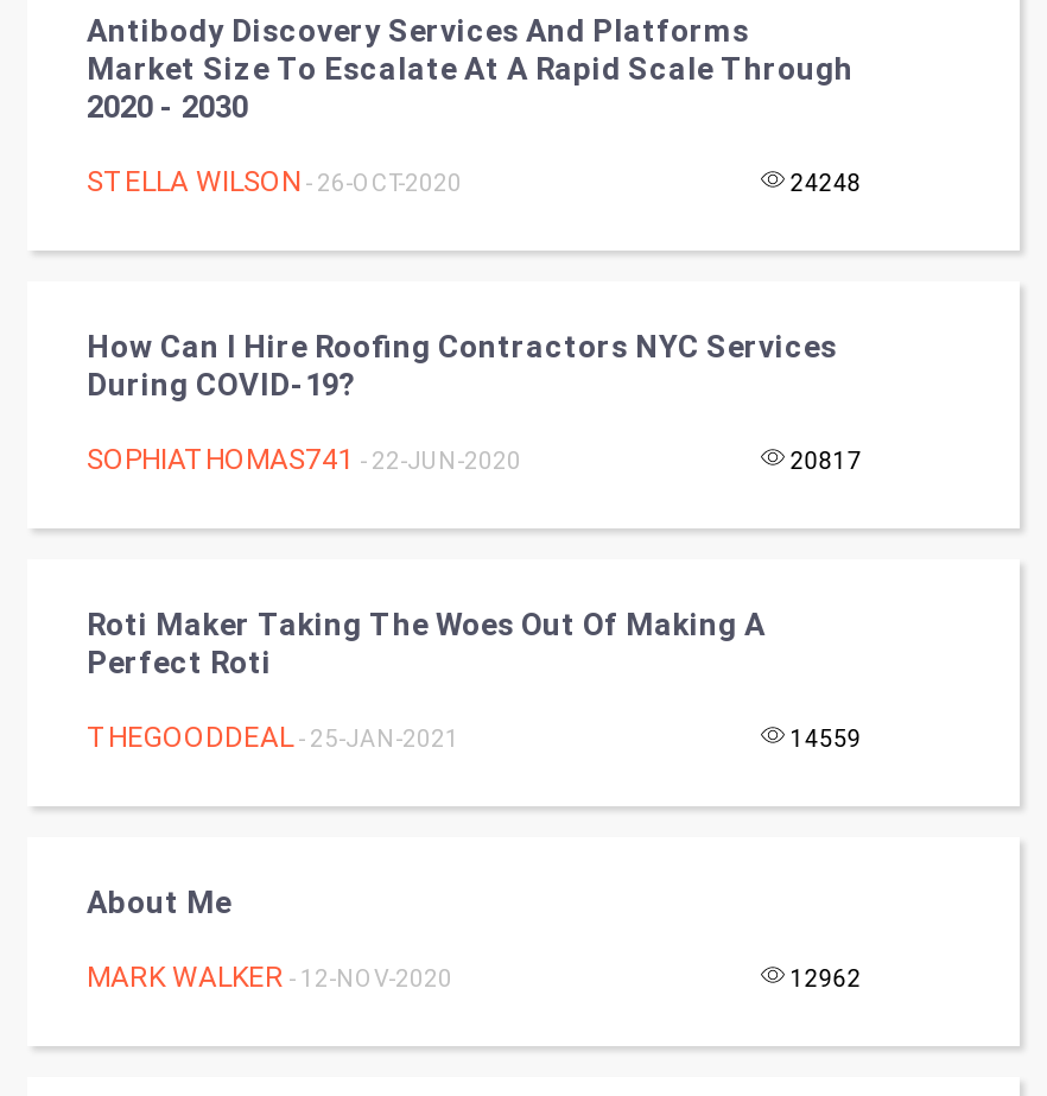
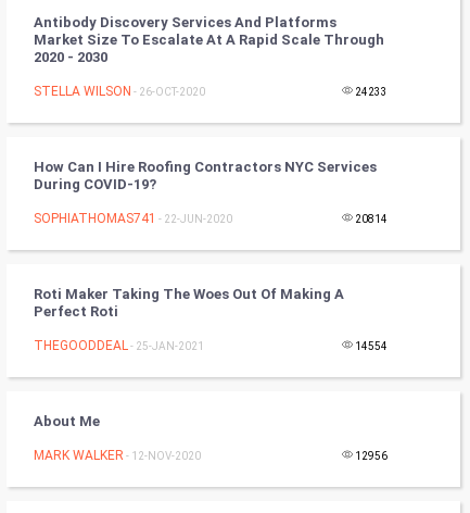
[785,171,861,197] 24248 -> [353,86,388,98] 24233
[785,449,861,475] 20817 -> [353,213,388,225] 20814
[785,726,861,753] 14559 -> [353,341,388,353] 14554
[785,966,861,992] 12962 -> [353,450,388,462] 12956

